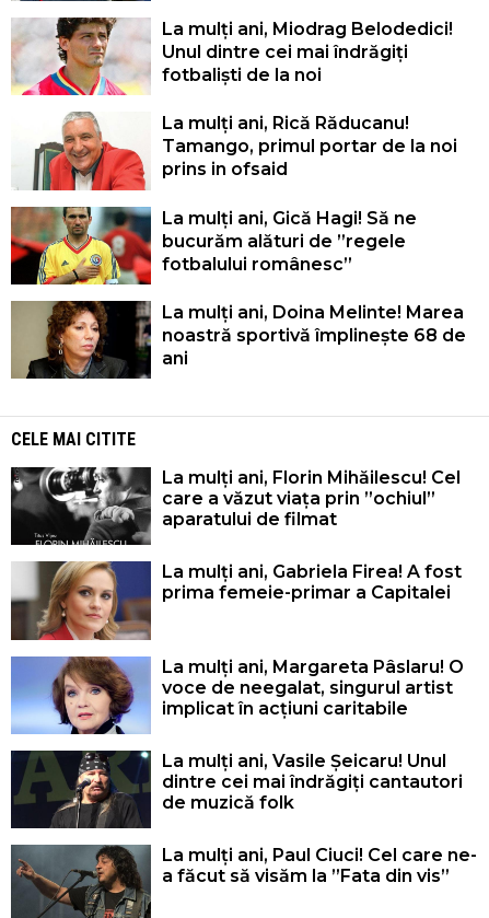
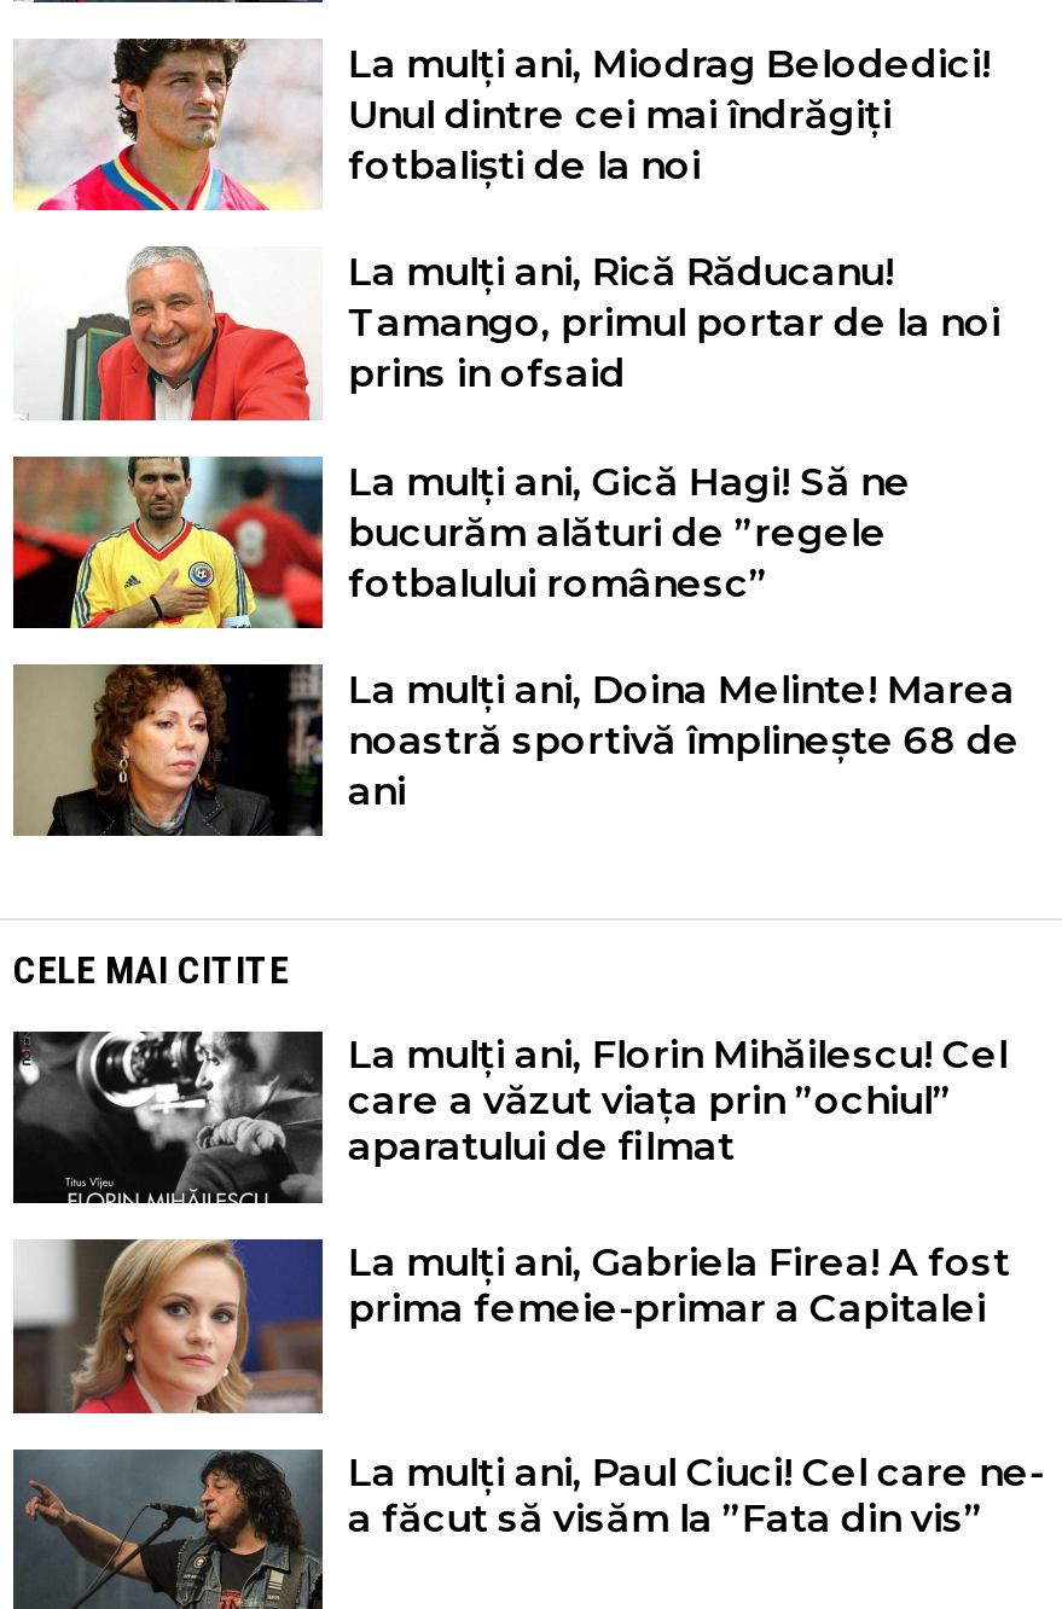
[10,655,464,813] [image] | La mulți ani, Margareta Pâslaru! O | voce de neegalat, singurul artist | implicat în acțiuni caritabile | La mulți ani, Vasile Șeicaru! Unul | dintre cei mai îndrăgiți cantautori | de muzică folk -> none
[11,749,149,829] [image] -> none

